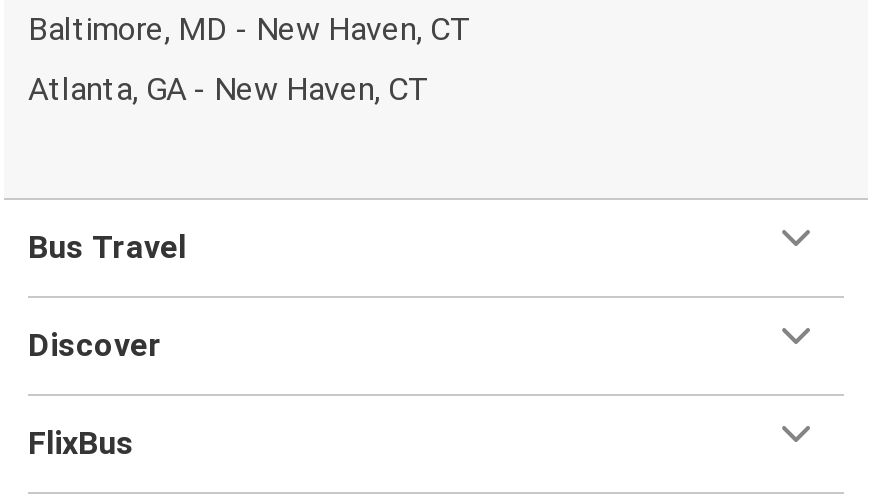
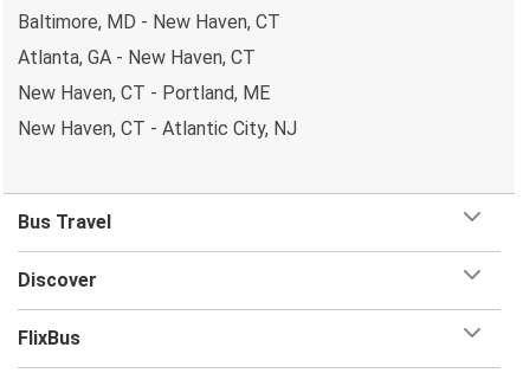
none -> [18,81,297,139] New Haven, CT - Portland, ME | New Haven, CT - Atlantic City, NJ

